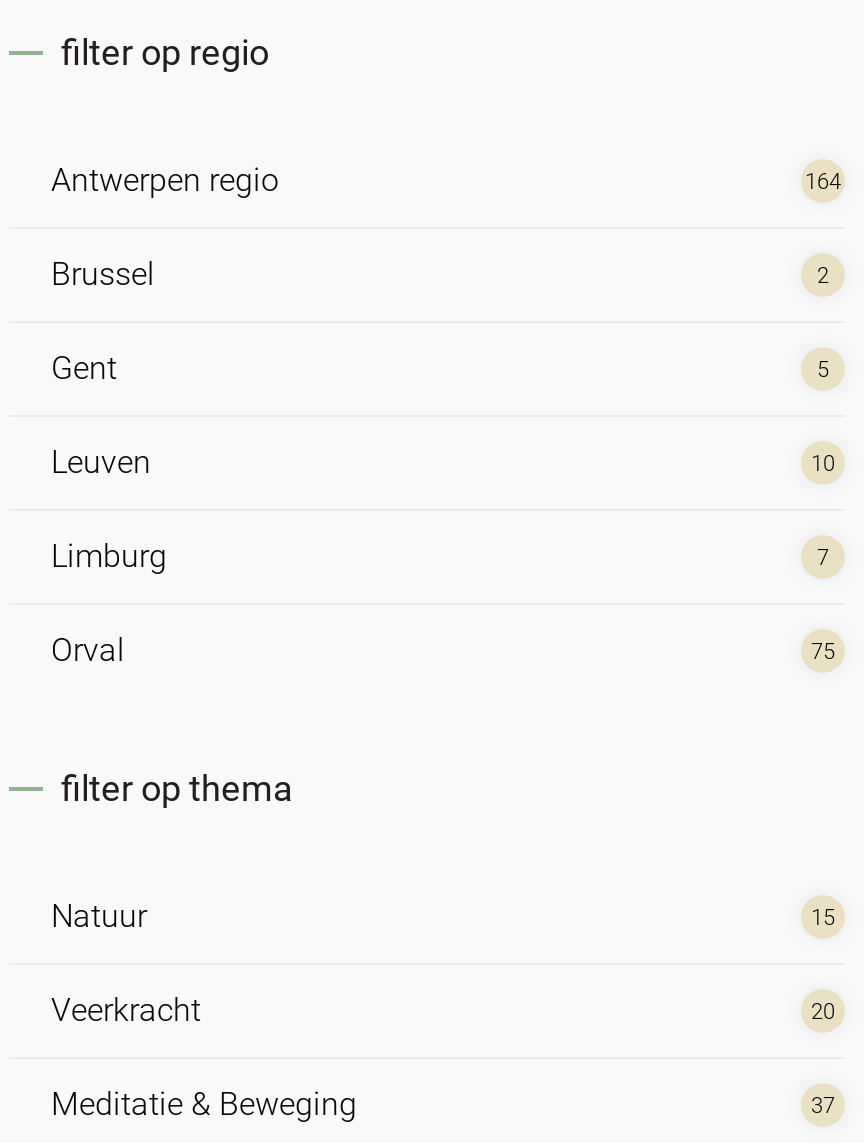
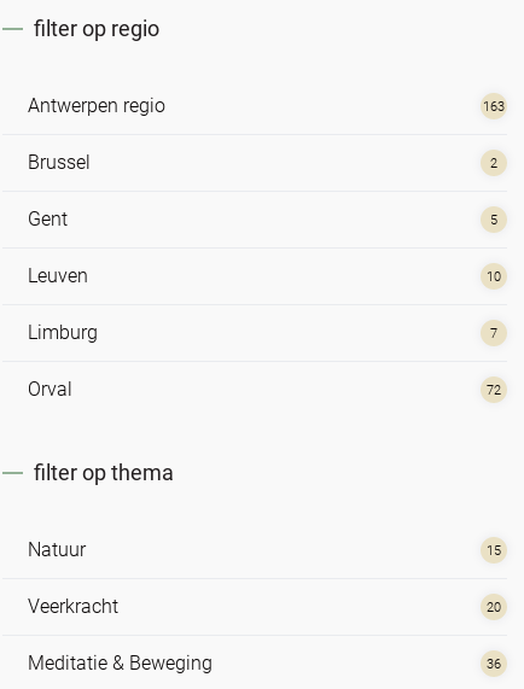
[805,169,841,195] 164 -> [483,99,505,115] 163
[811,639,835,665] 75 -> [487,383,501,398] 72
[811,1093,835,1119] 37 -> [487,656,501,672] 36

